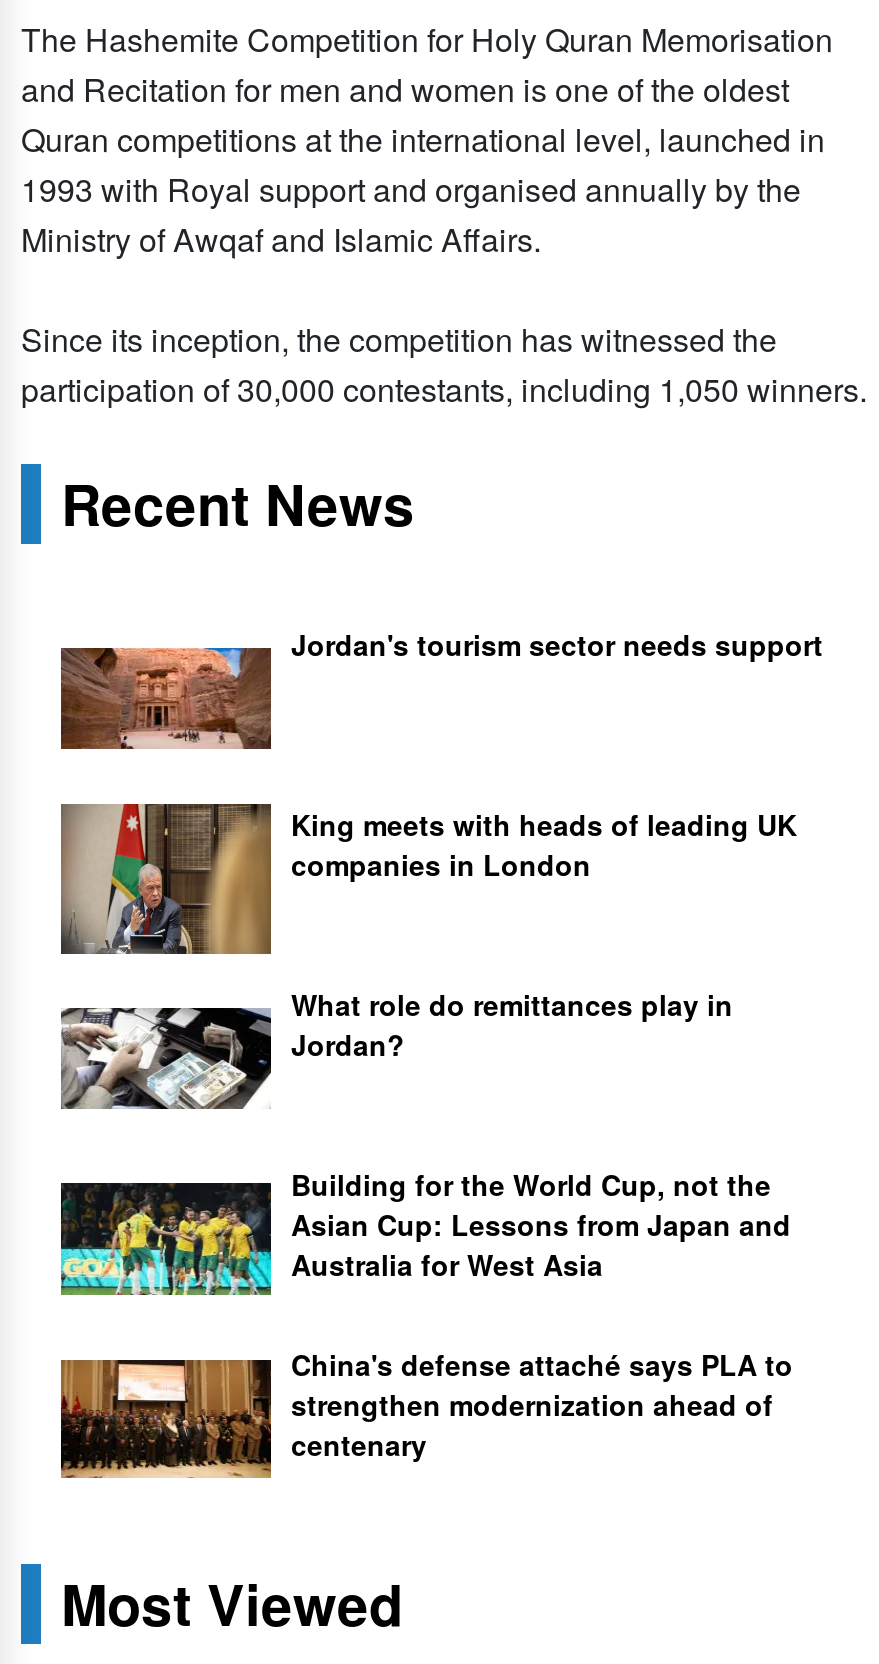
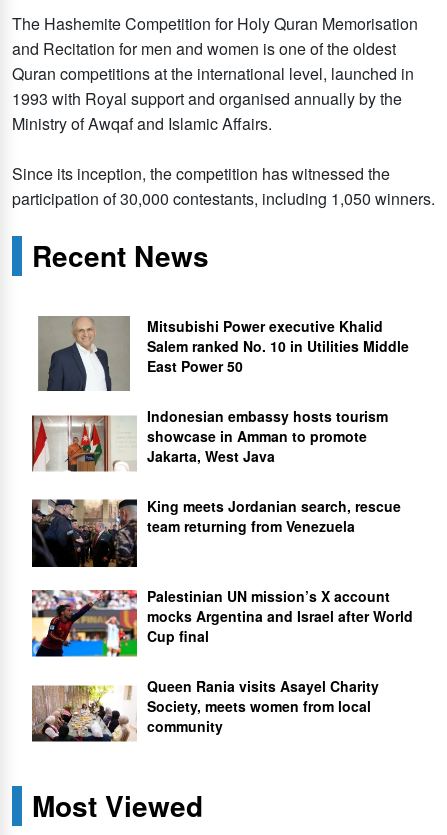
[59,623,823,774] [image] | Jordan's tourism sector needs support -> [32,315,409,392] [image] | Mitsubishi Power executive Khalid | Salem ranked No. 10 in Utilities Middle | East Power 50
[59,802,797,956] [image] | King meets with heads of leading UK | companies in London -> [32,406,388,481] [image] | Indonesian embassy hosts tourism | showcase in Amman to promote | Jakarta, West Java
[61,983,733,1126] [image] | What role do remittances play in | Jordan? -> [31,496,401,568] [image] | King meets Jordanian search, rescue | team returning from Venezuela
[59,1163,791,1306] [image] | Building for the World Cup, not the | Asian Cup: Lessons from Japan and | Australia for West Asia -> [31,586,413,658] [image] | Palestinian UN mission’s X account | mocks Argentina and Israel after World | Cup final
[59,1343,793,1480] [image] | China's defense attaché says PLA to | strengthen modernization ahead of | centenary -> [31,676,379,743] [image] | Queen Rania visits Asayel Charity | Society, meets women from local | community

